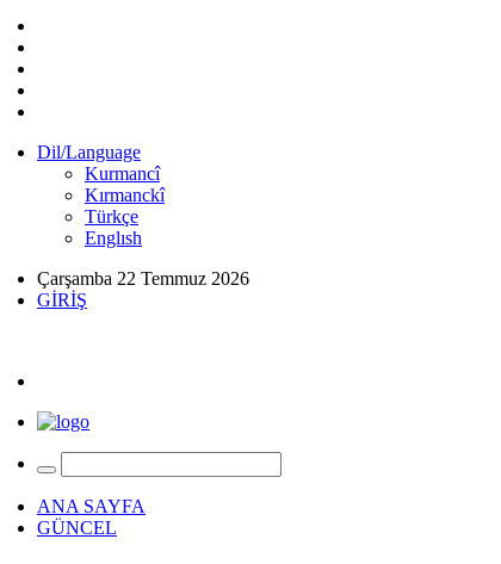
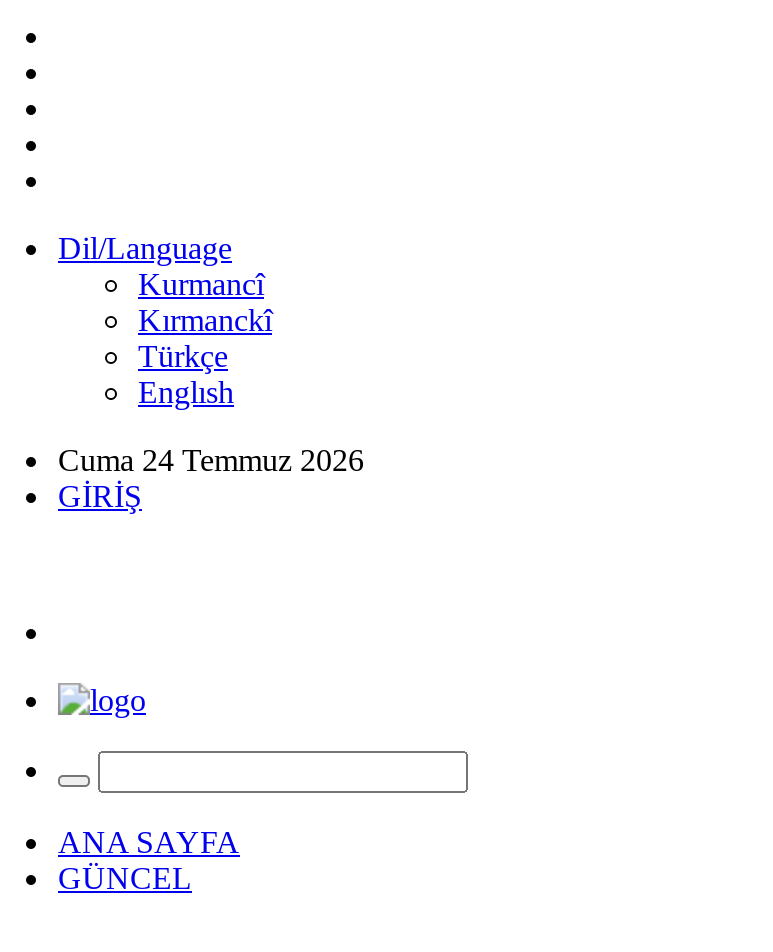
[37,268,249,289] Çarşamba 22 Temmuz 2026 -> [58,443,364,477] Cuma 24 Temmuz 2026

